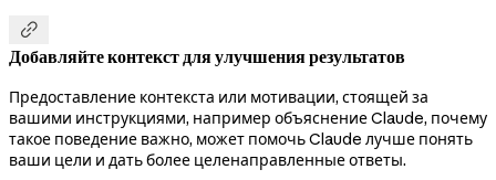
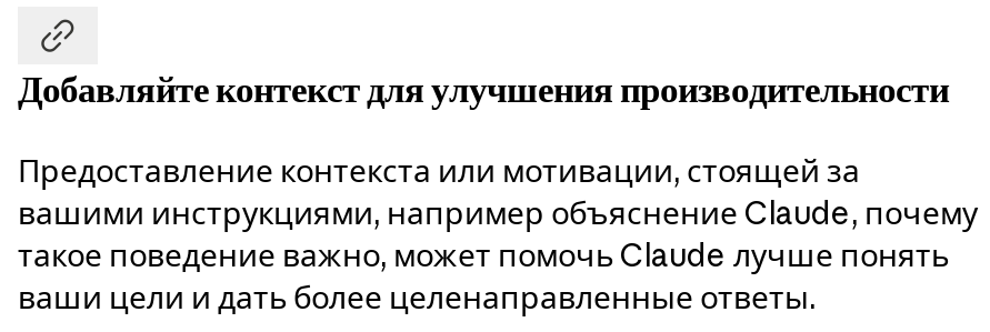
[9,45,405,67] Добавляйте контекст для улучшения результатов -> [18,66,949,110] Добавляйте контекст для улучшения производительности

